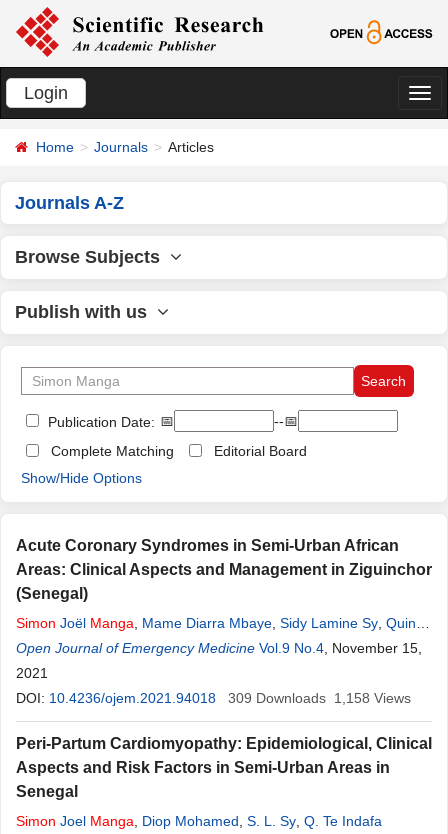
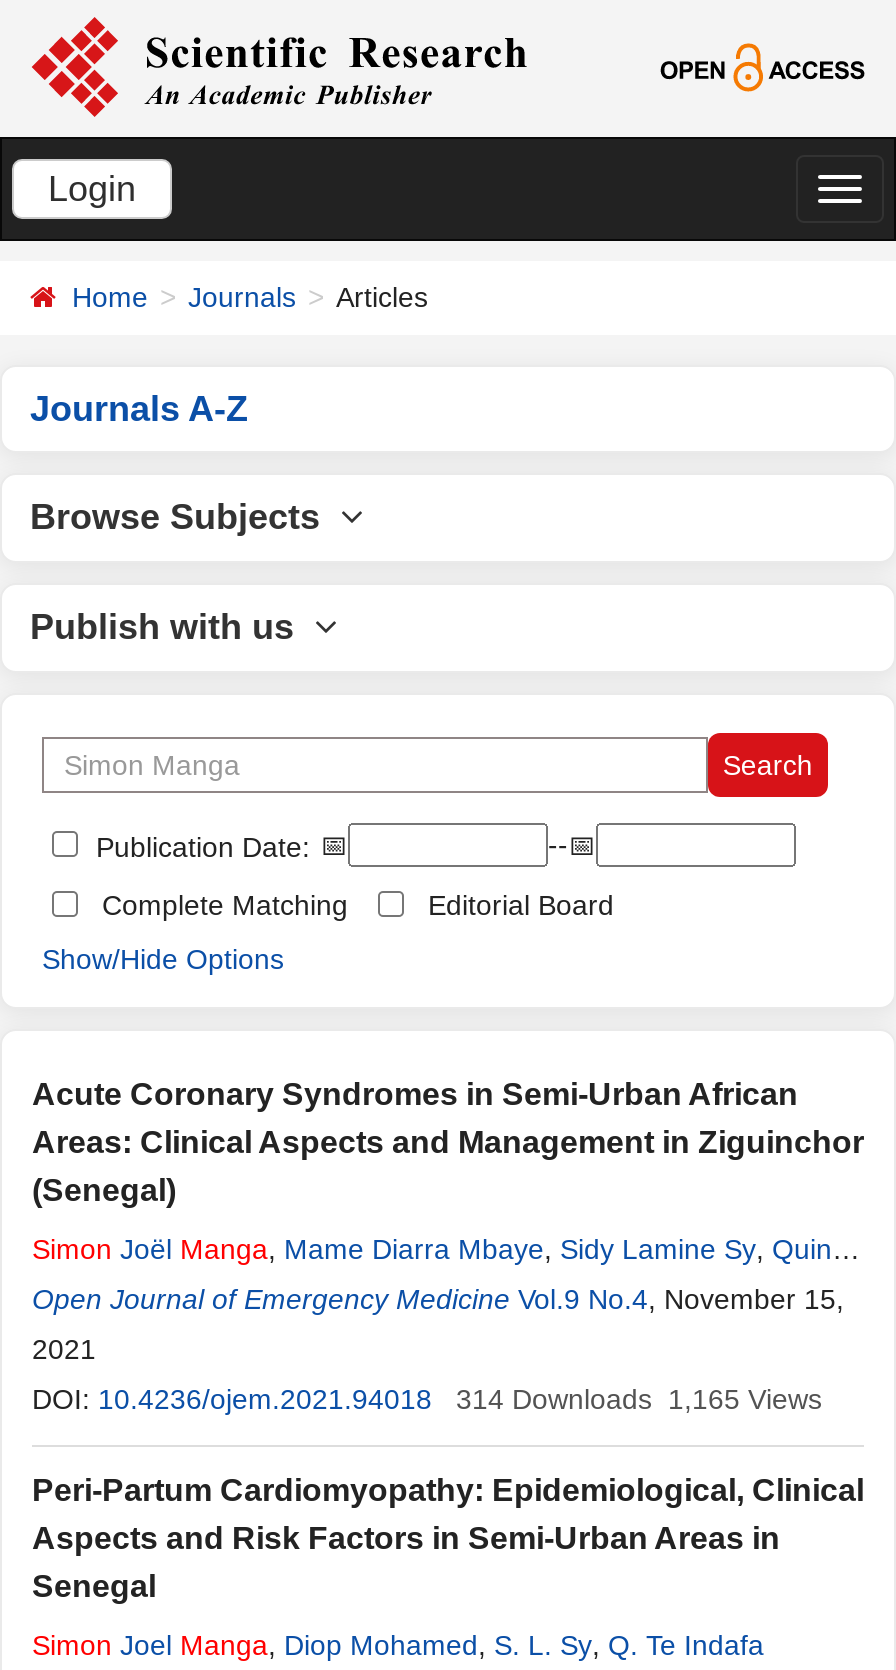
[228,690,411,706] 309 Downloads 1,158 Views -> [456,1383,822,1415] 314 Downloads 1,165 Views

